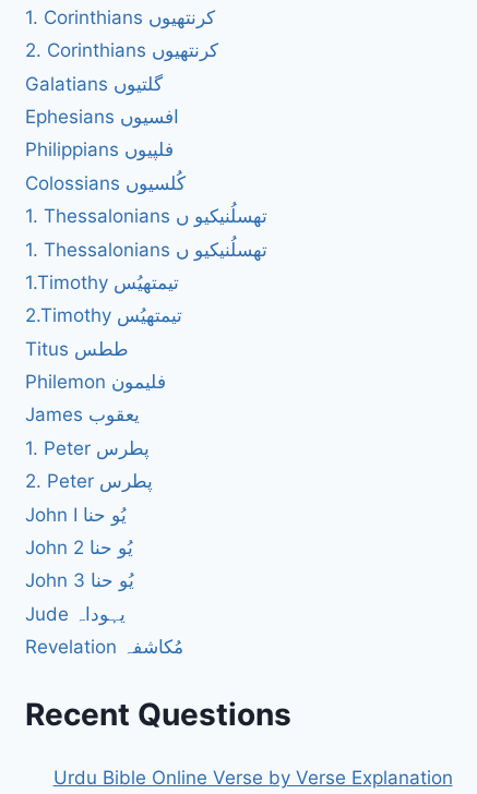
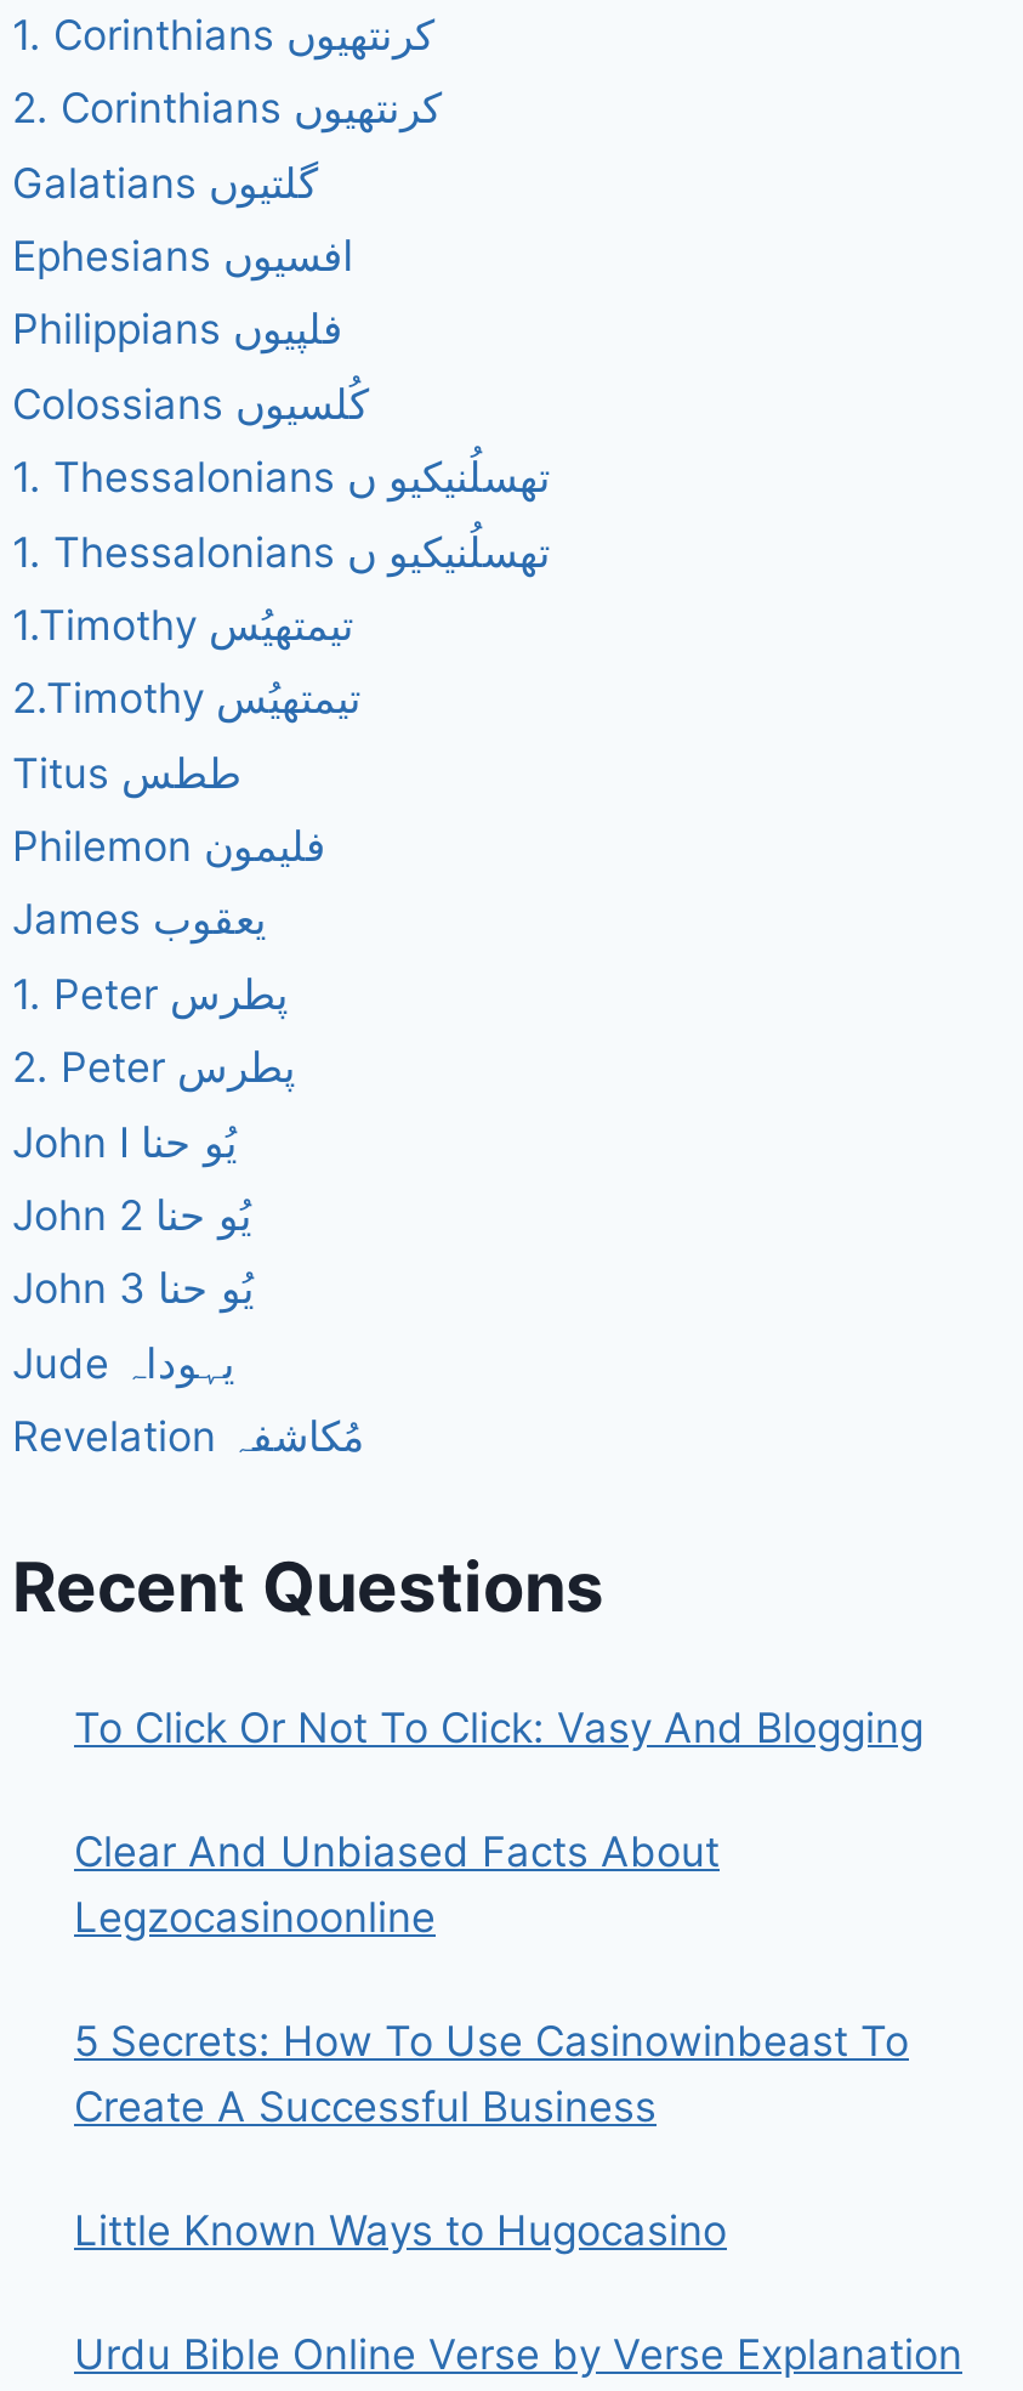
none -> [74,1704,923,2256] To Click Or Not To Click: Vasy And Blogging | Clear And Unbiased Facts About | Legzocasinoonline | 5 Secrets: How To Use Casinowinbeast To | Create A Successful Business | Little Known Ways to Hugocasino

